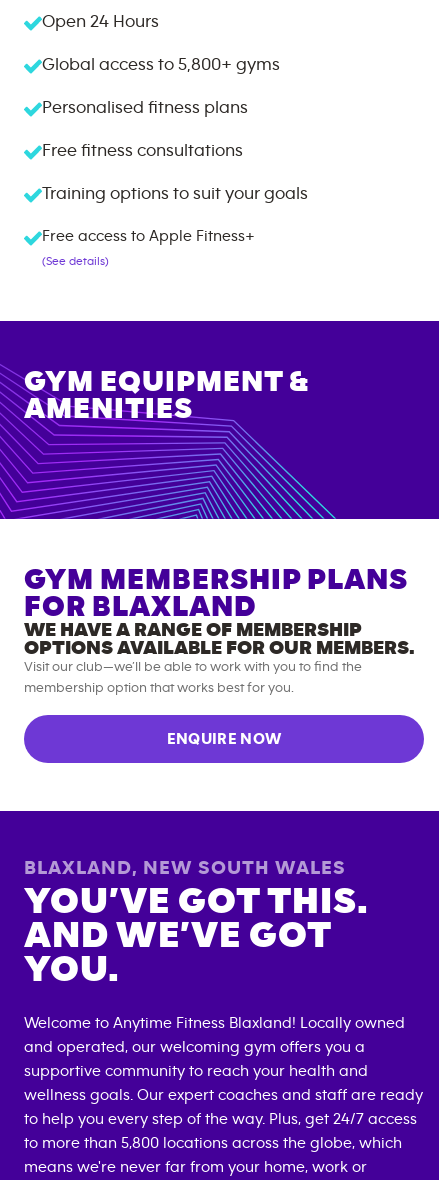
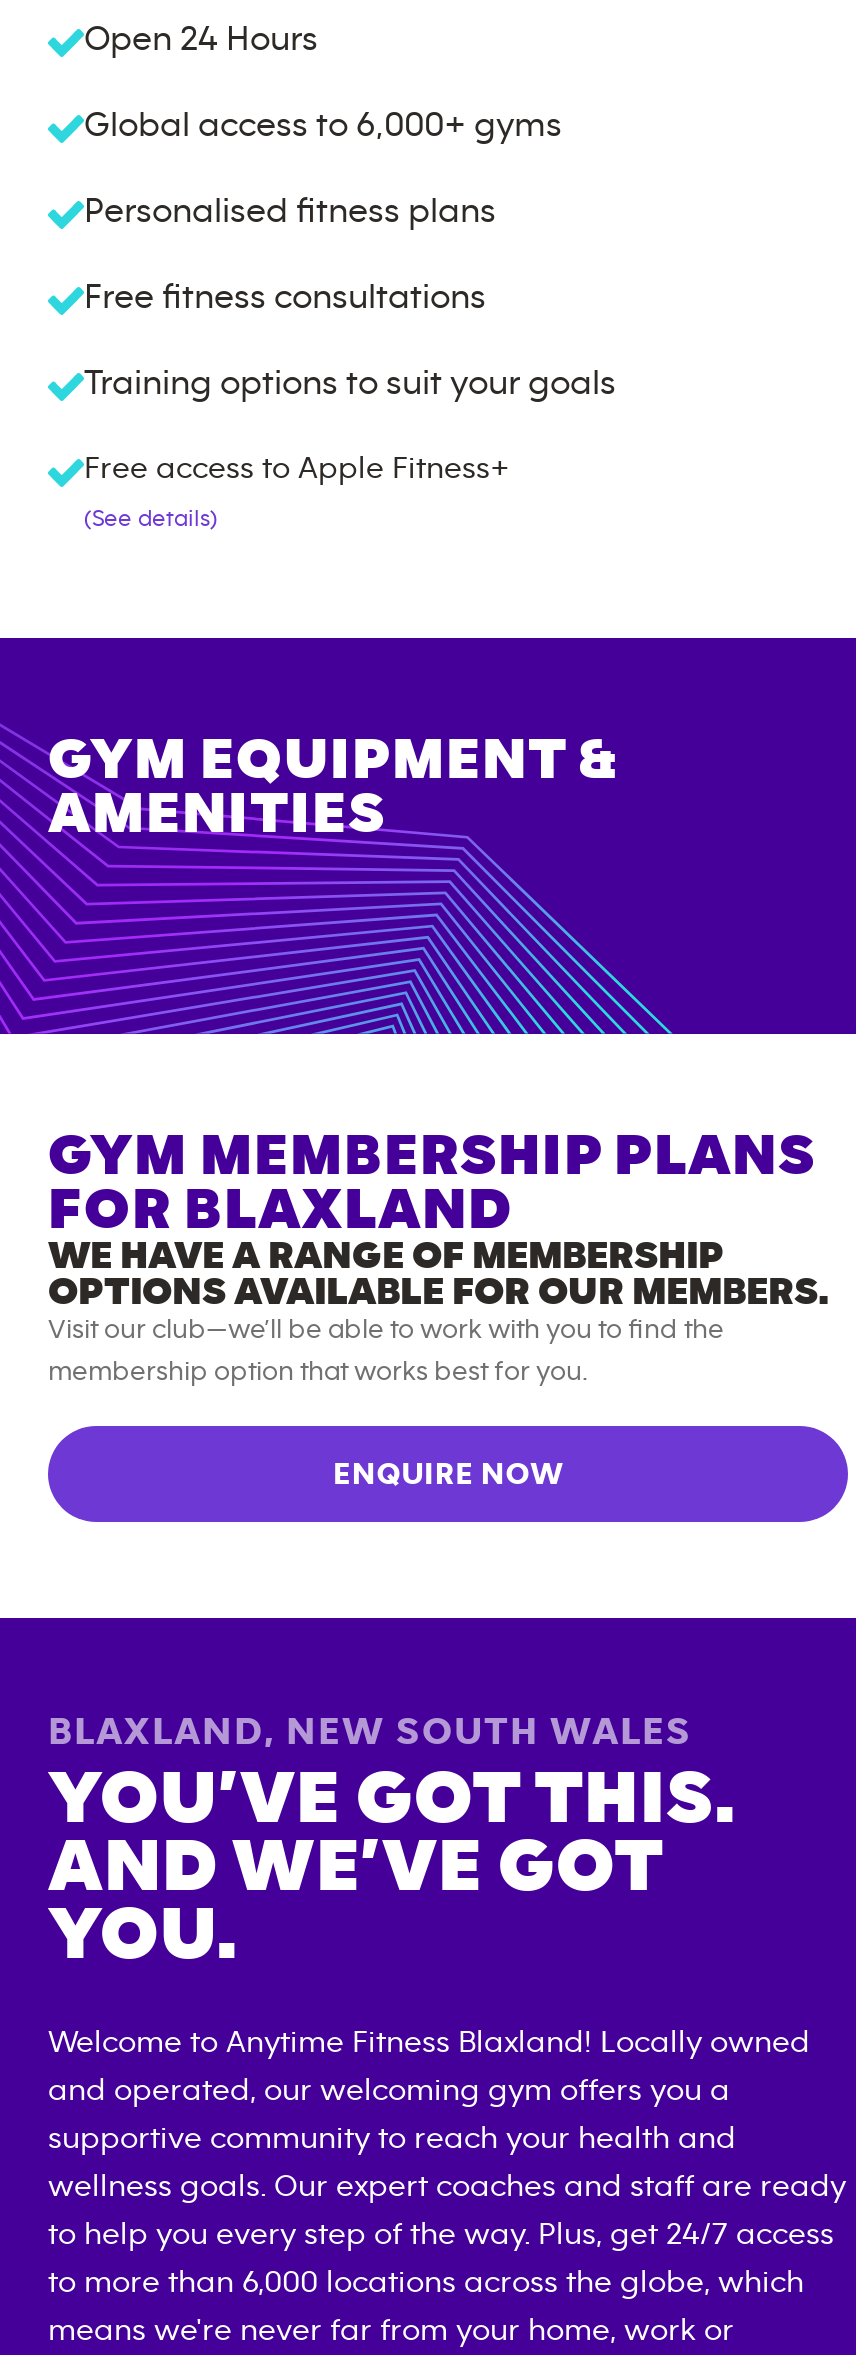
[42,56,280,74] Global access to 5,800+ gyms -> [84,107,562,143] Global access to 6,000+ gyms
[24,1135,402,1151] to more than 5,800 locations across the globe, which -> [48,2265,804,2297] to more than 6,000 locations across the globe, which

